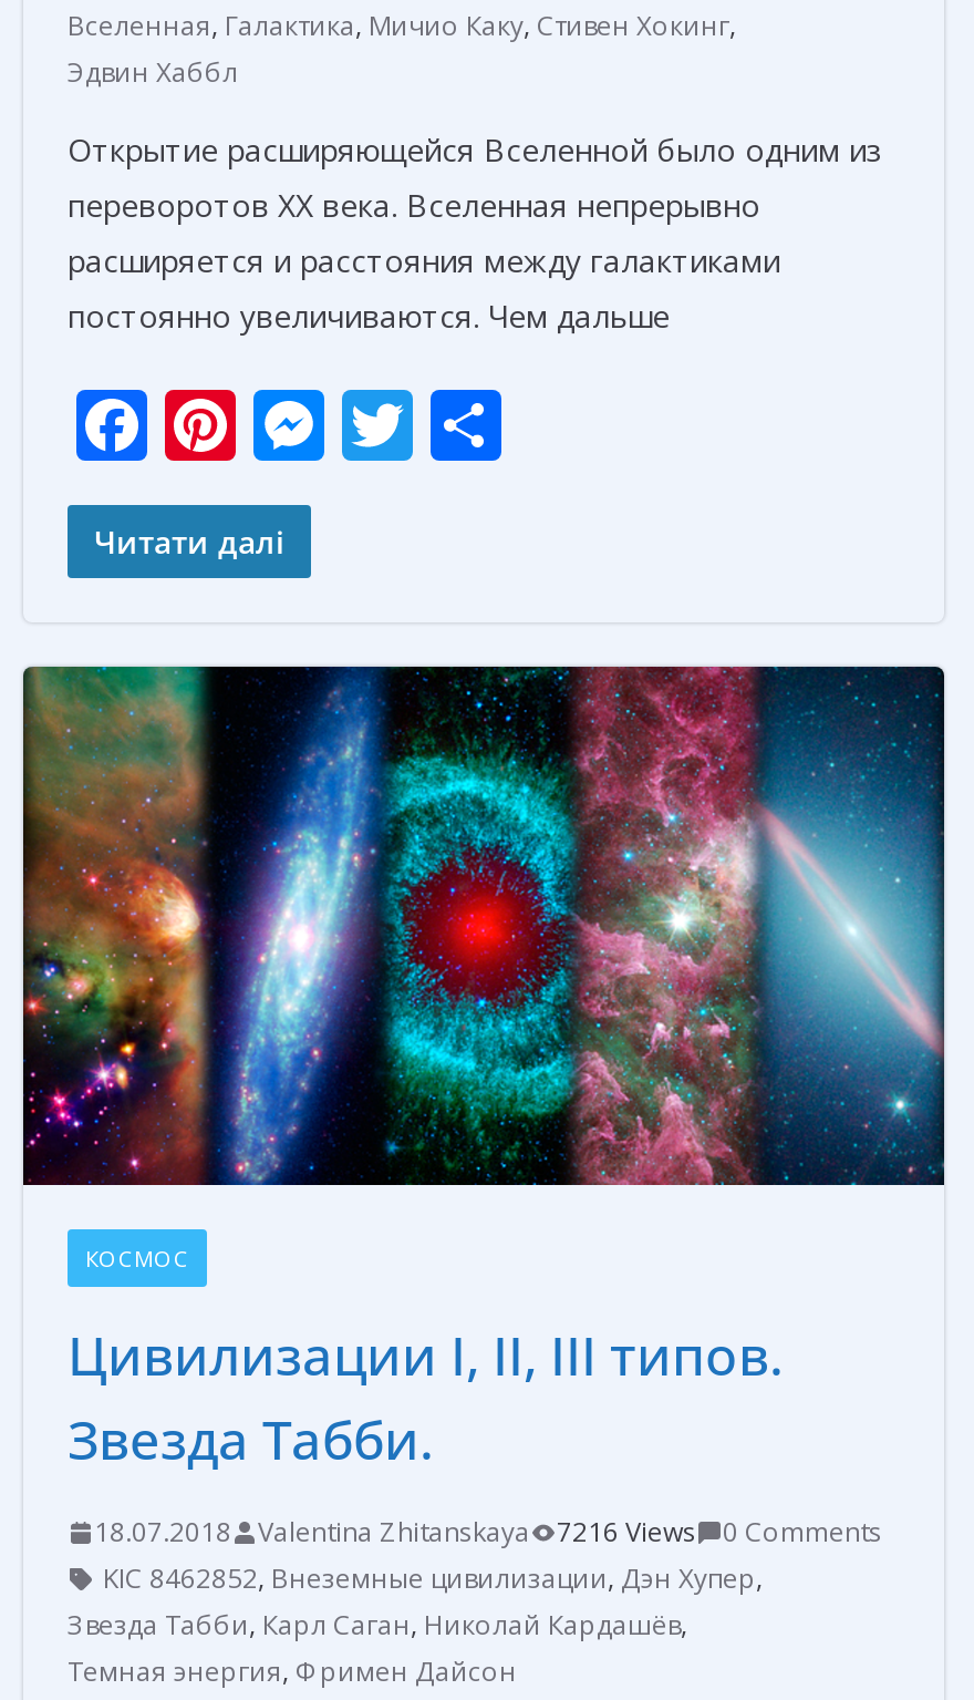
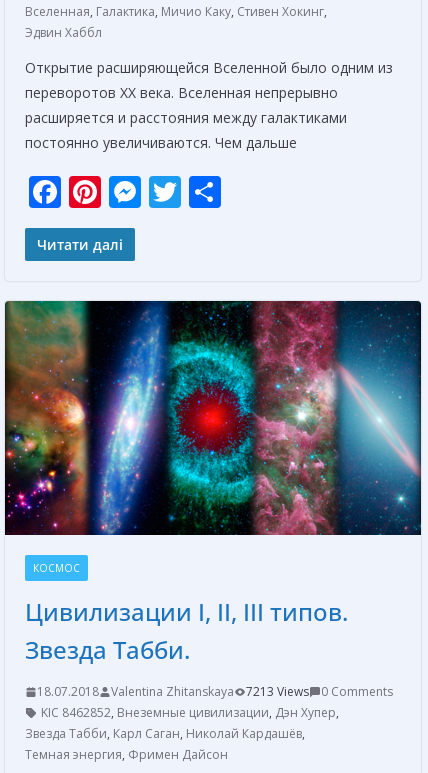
[94,1513,882,1551] 18.07.2018 Valentina Zhitanskaya 7216 Views 0 Comments -> [37,683,393,700] 18.07.2018 Valentina Zhitanskaya 7213 Views 0 Comments

